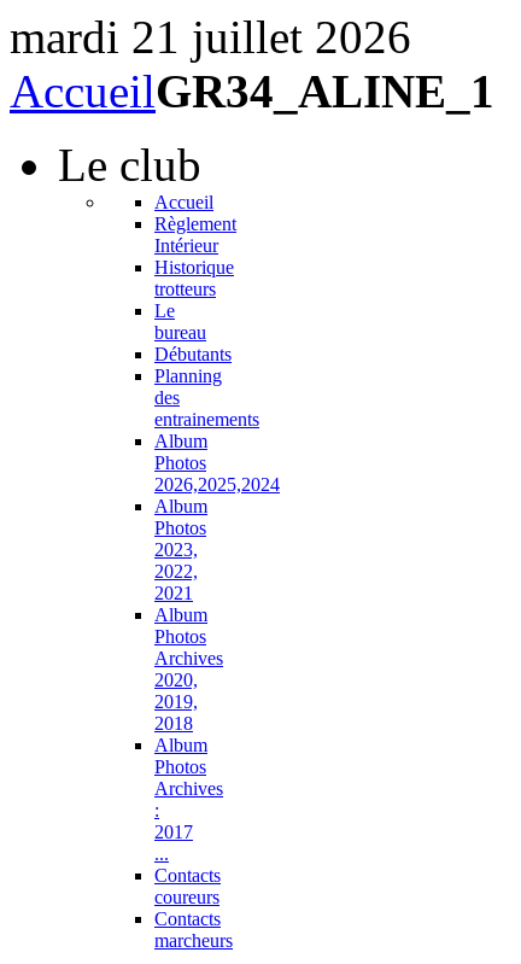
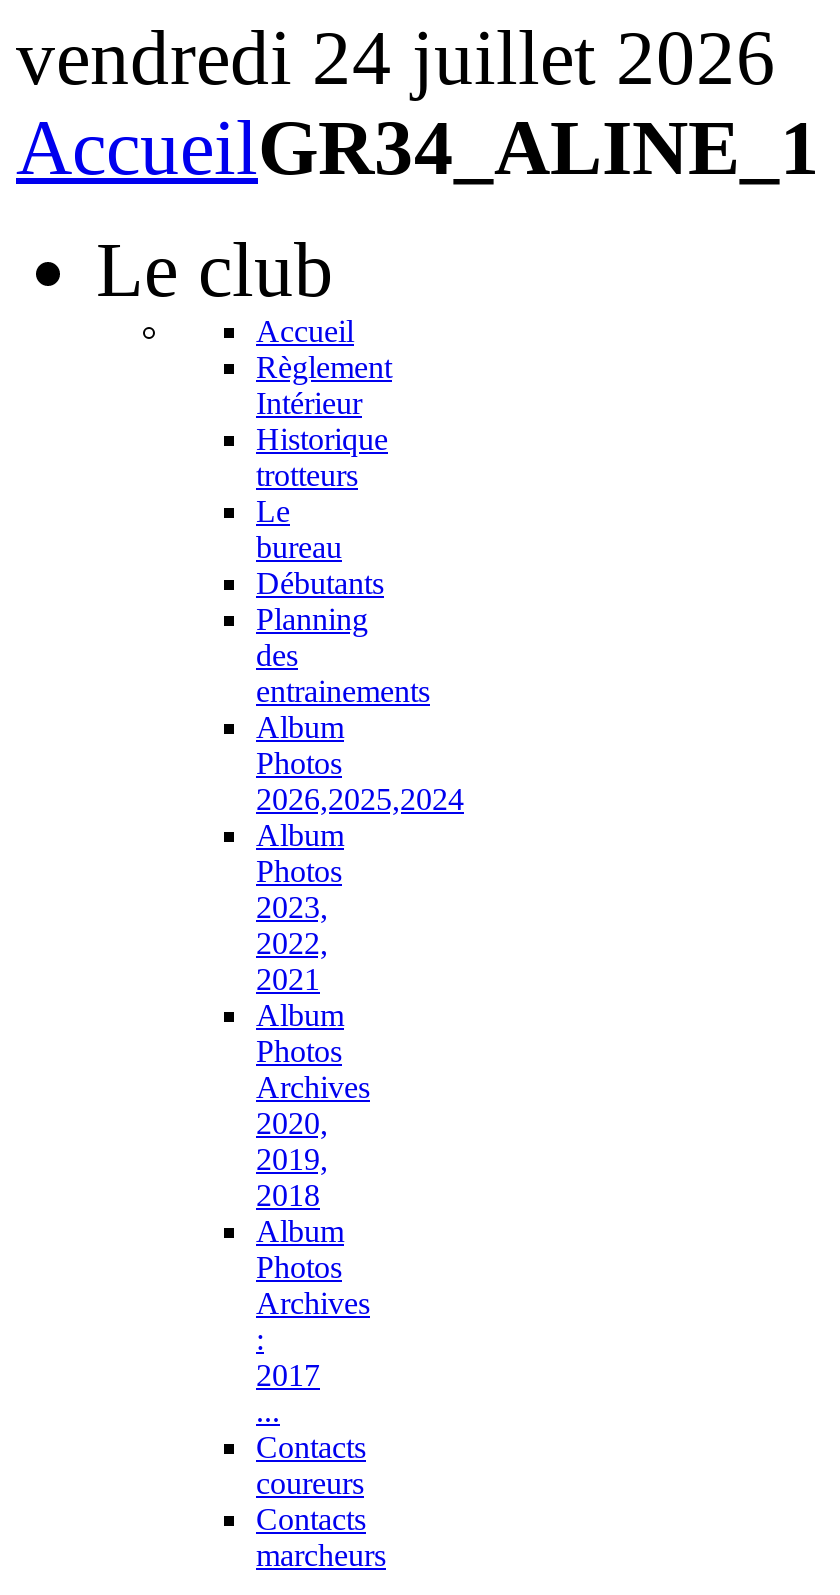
[10,11,411,63] mardi 21 juillet 2026 -> [16,14,776,100] vendredi 24 juillet 2026

